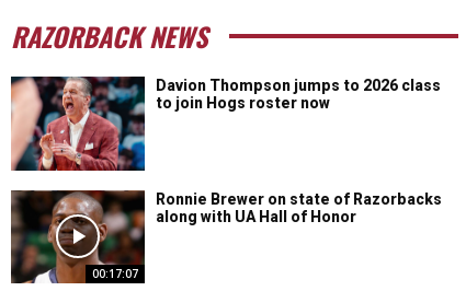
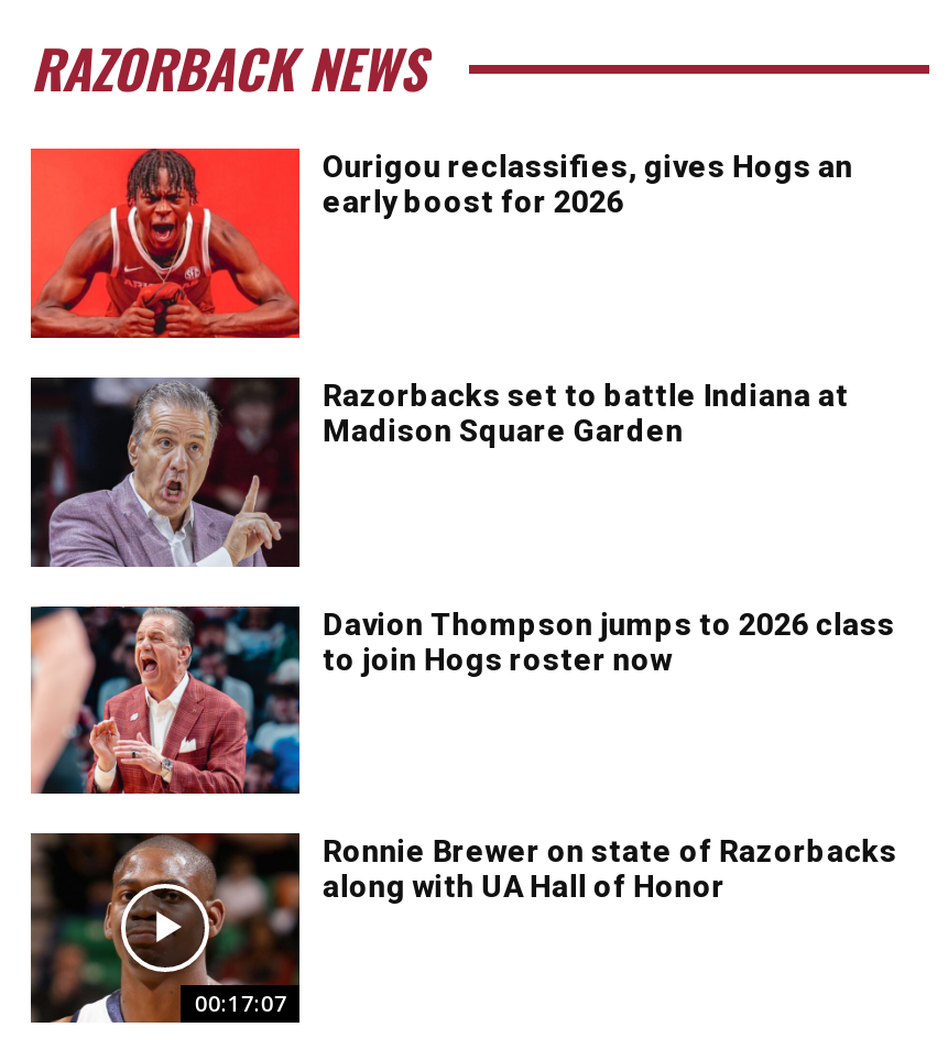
none -> [29,145,853,341] [image] | Ourigou reclassifies, gives Hogs an | early boost for 2026
none -> [29,376,849,568] [image] | Razorbacks set to battle Indiana at | Madison Square Garden

